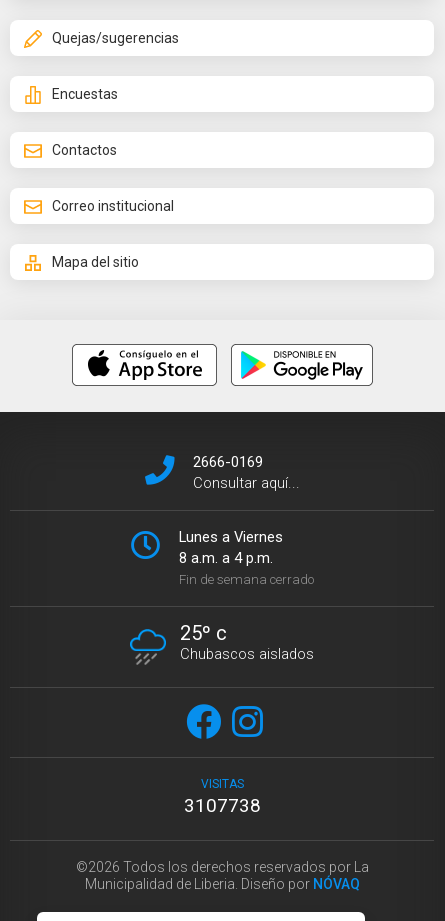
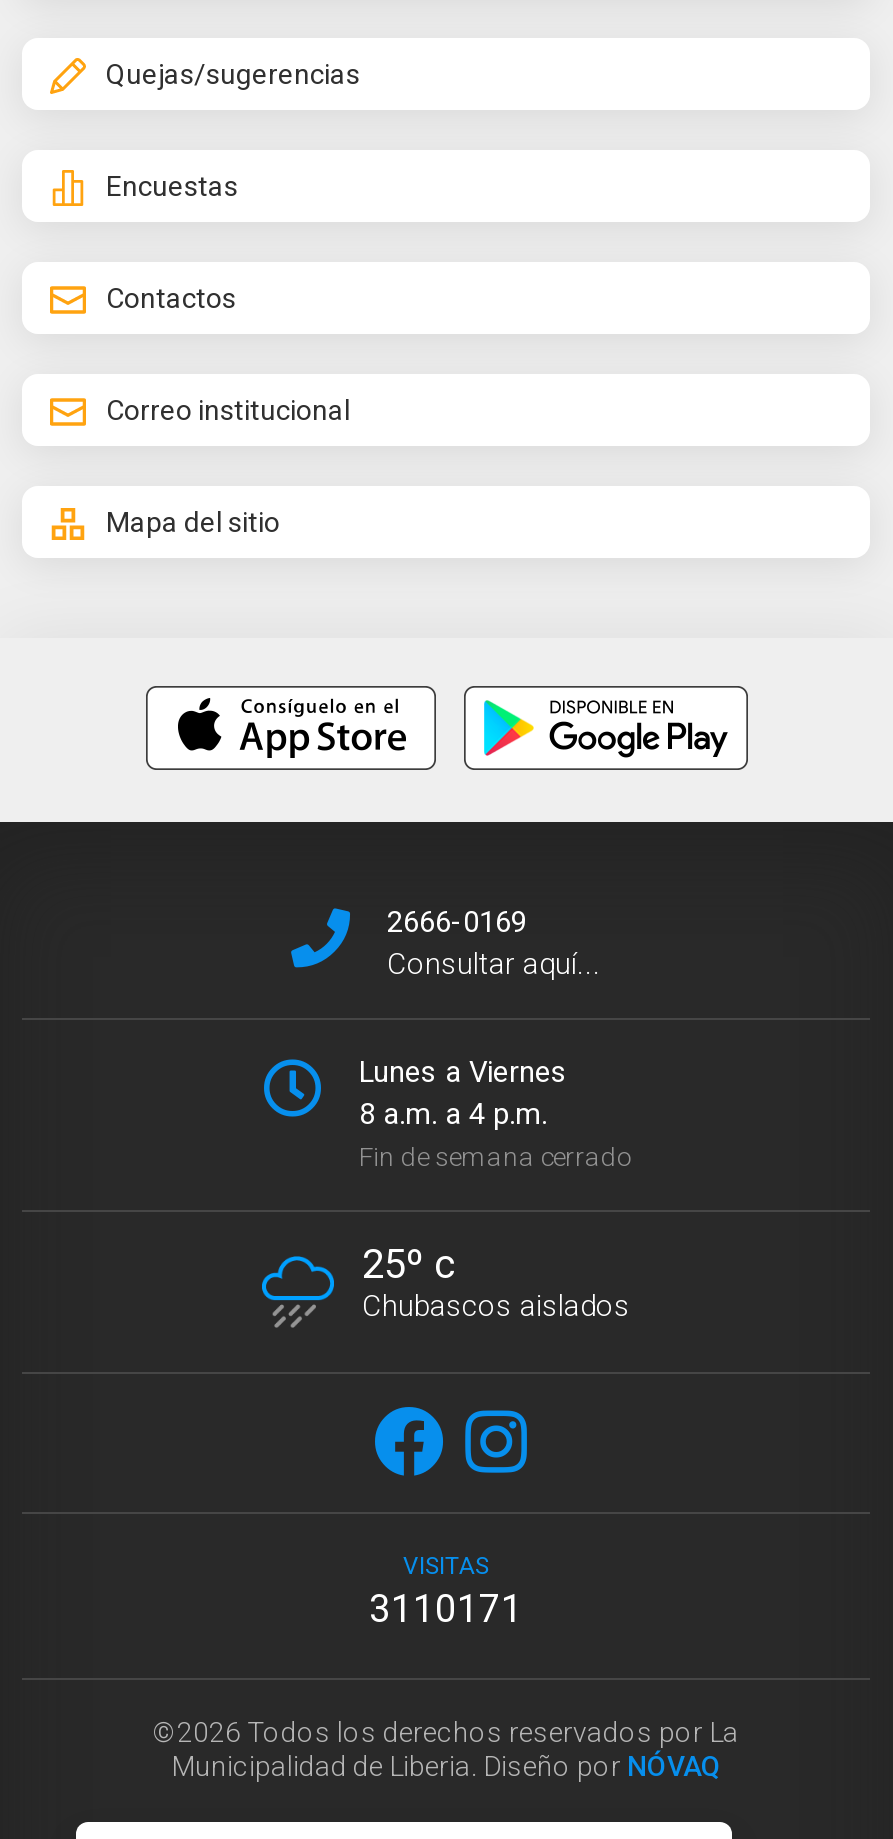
[183,794,260,817] 3107738 -> [369,1586,523,1632] 3110171

